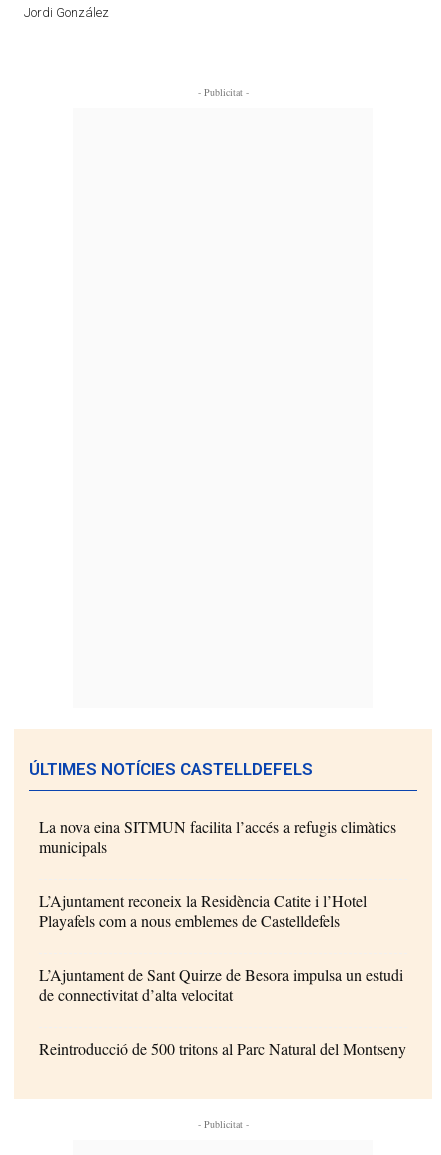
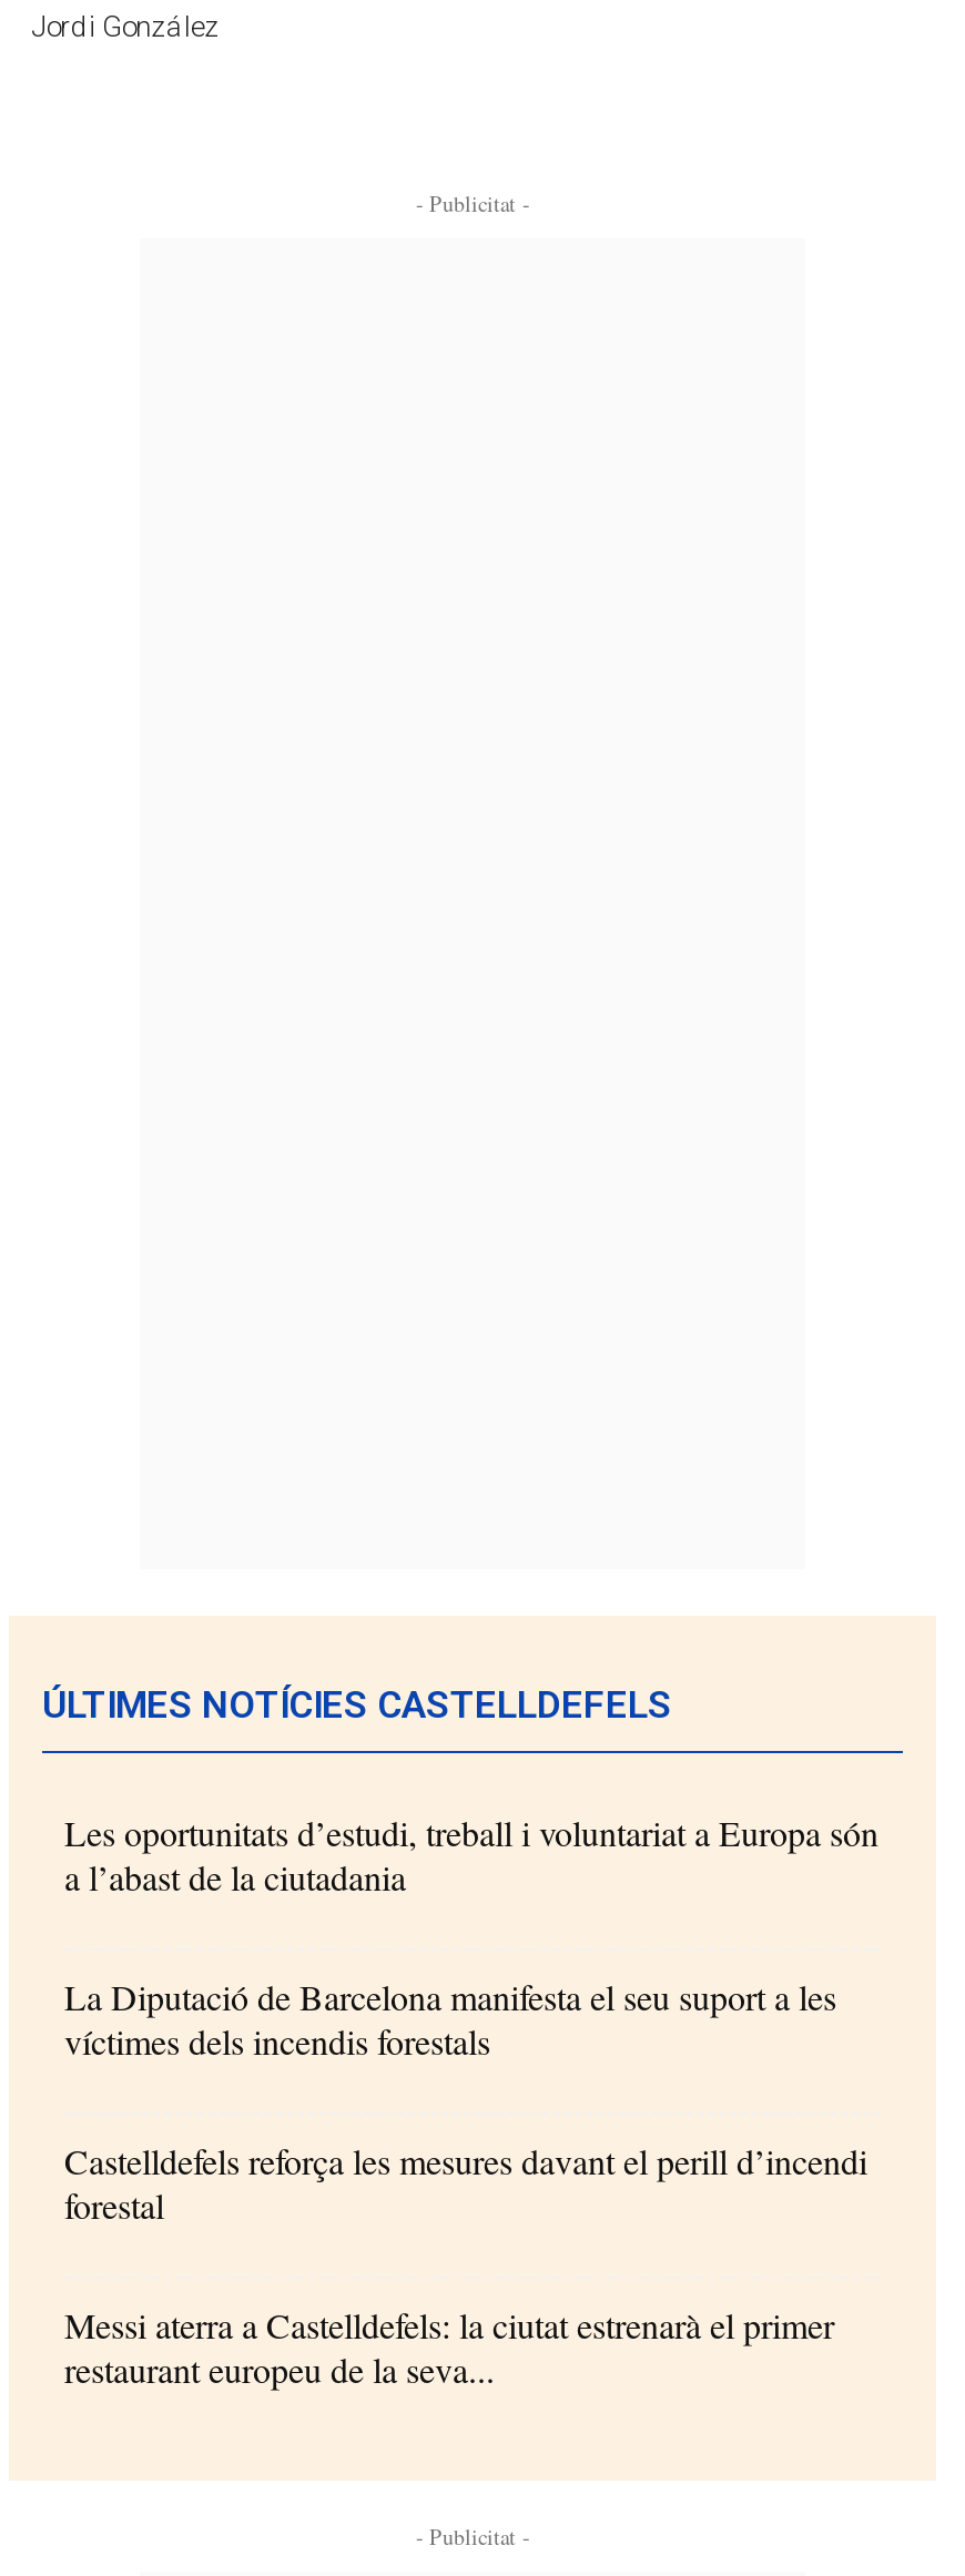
[39,816,396,857] La nova eina SITMUN facilita l’accés a refugis climàtics | municipals -> [64,1808,878,1899] Les oportunitats d’estudi, treball i voluntariat a Europa són | a l’abast de la ciutadania
[39,890,367,931] L’Ajuntament reconeix la Residència Catite i l’Hotel | Playafels com a nous emblemes de Castelldefels -> [64,1972,836,2063] La Diputació de Barcelona manifesta el seu suport a les | víctimes dels incendis forestals
[39,964,403,1005] L’Ajuntament de Sant Quirze de Besora impulsa un estudi | de connectivitat d’alta velocitat -> [64,2136,867,2227] Castelldefels reforça les mesures davant el perill d’incendi | forestal
[39,1038,406,1059] Reintroducció de 500 tritons al Parc Natural del Montseny -> [64,2300,834,2391] Messi aterra a Castelldefels: la ciutat estrenarà el primer | restaurant europeu de la seva...

